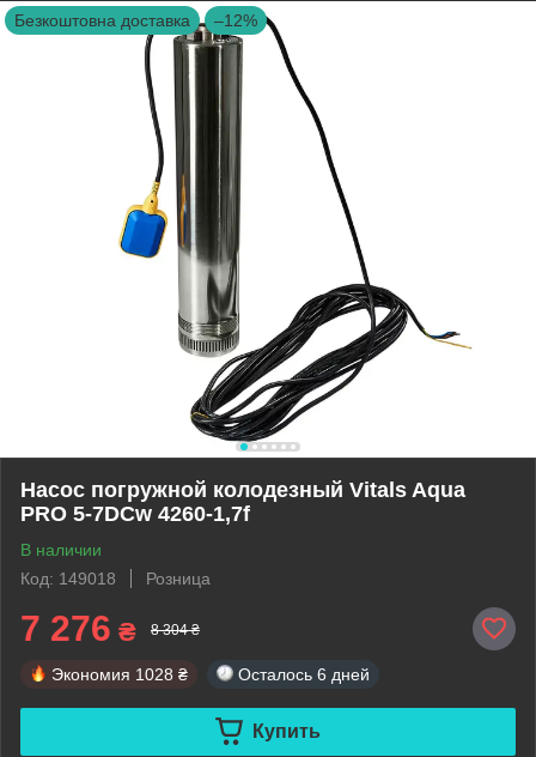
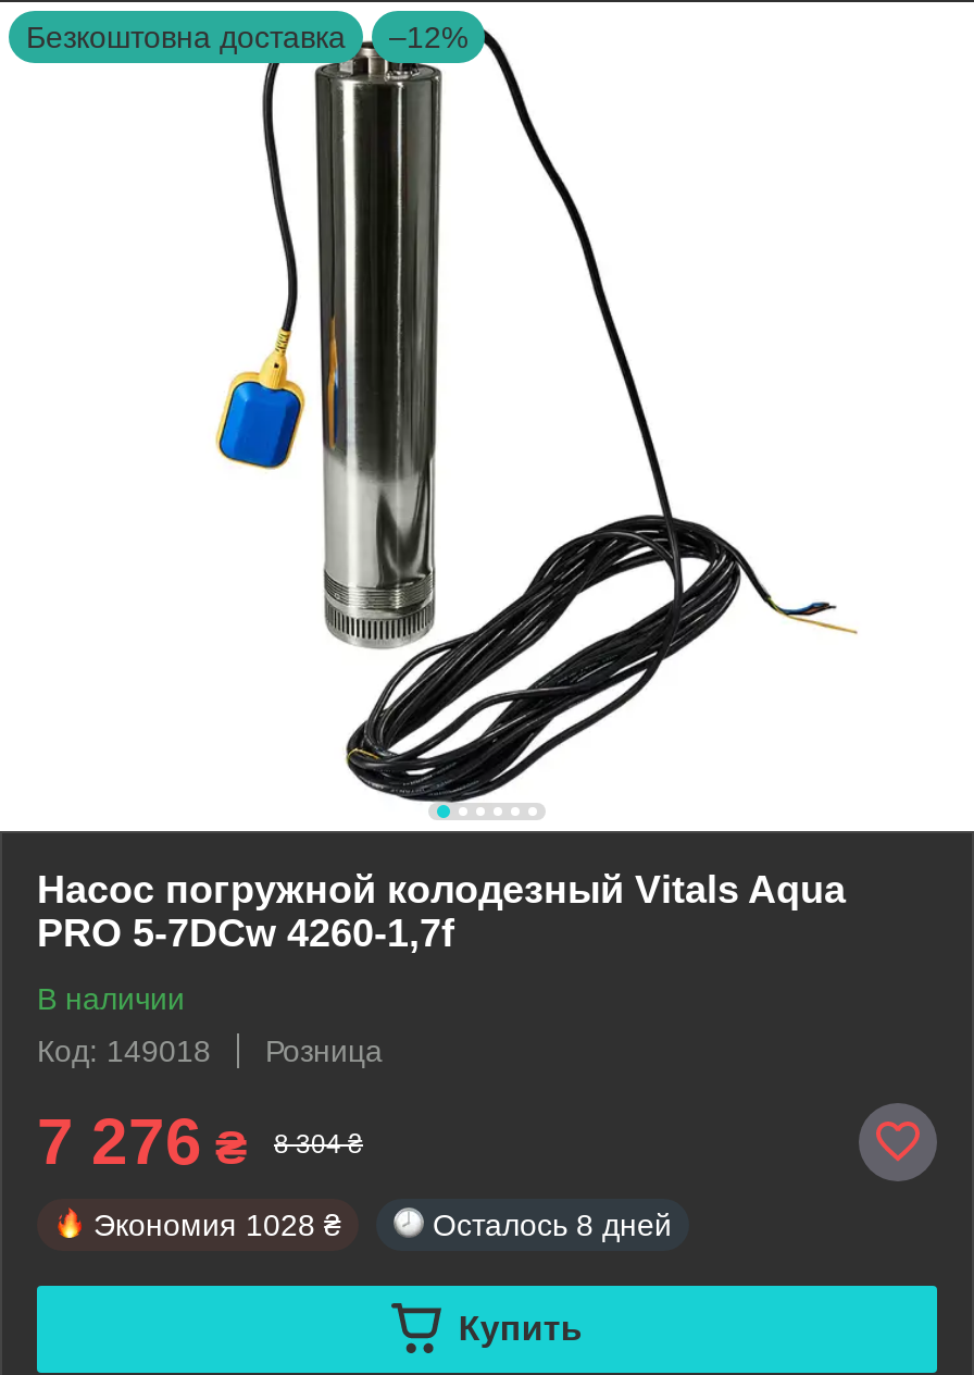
[238,665,370,684] Осталось 6 дней -> [433,1207,672,1242] Осталось 8 дней

